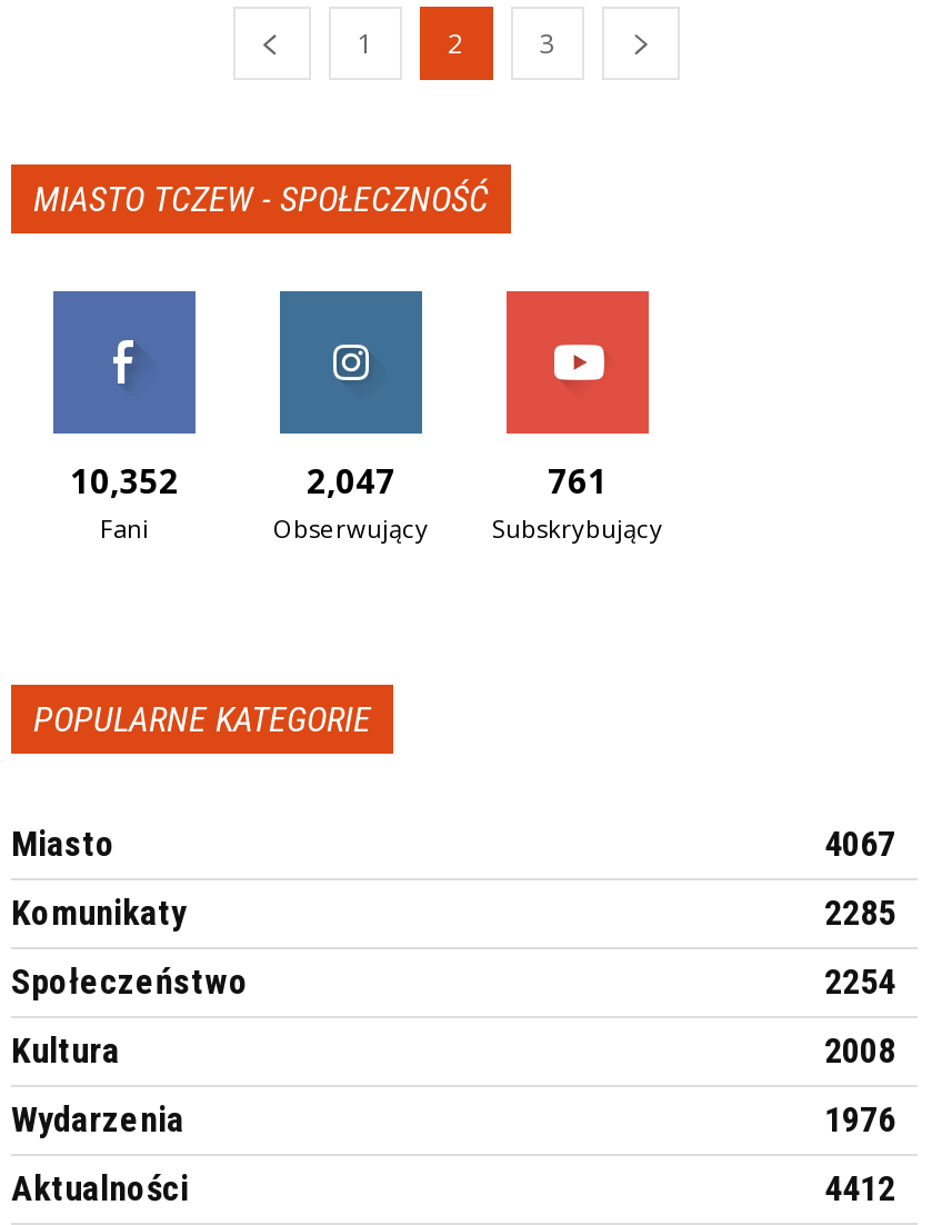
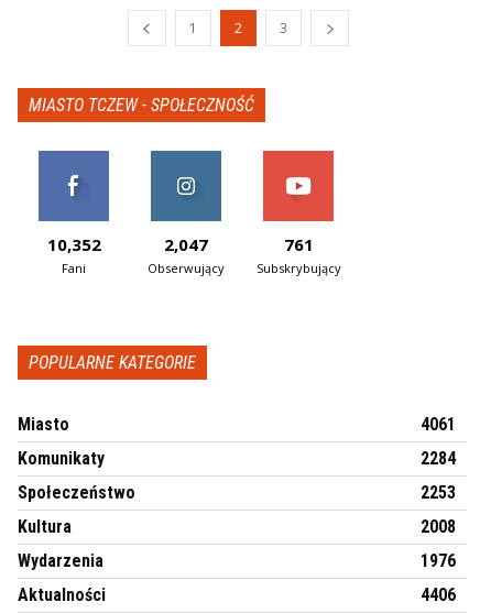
[824,822,895,864] 4067 -> [421,413,456,434] 4061
[824,891,895,933] 2285 -> [421,447,456,468] 2284
[824,960,895,1002] 2254 -> [421,482,456,503] 2253
[824,1166,895,1209] 4412 -> [421,584,456,605] 4406

